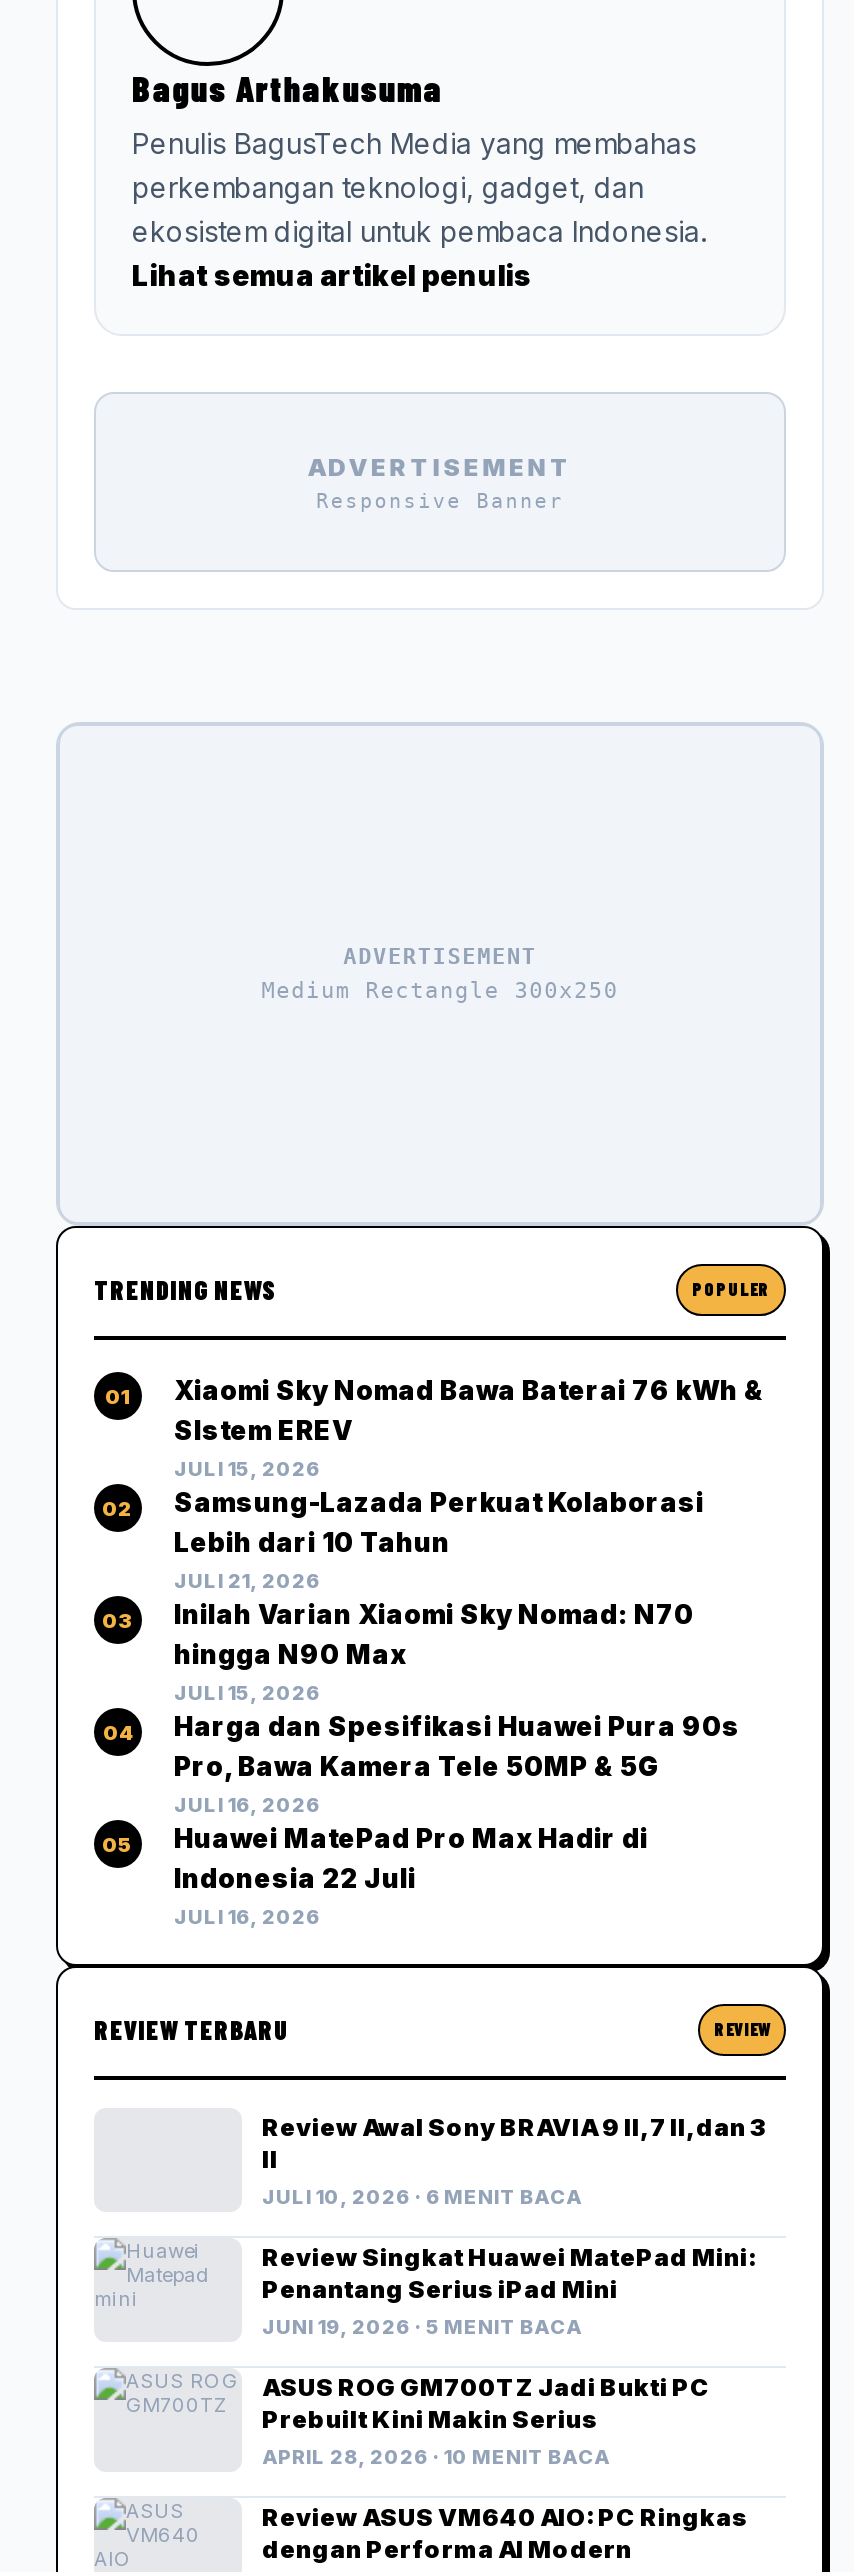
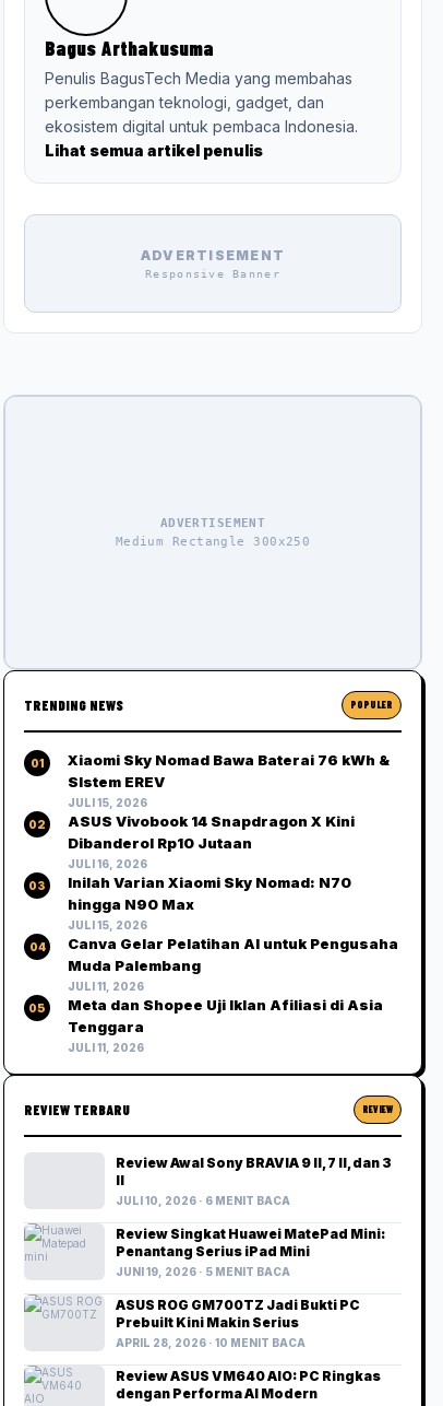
[174,1486,704,1592] Samsung-Lazada Perkuat Kolaborasi | Lebih dari 10 Tahun | JULI 21, 2026 -> [68,813,355,870] ASUS Vivobook 14 Snapdragon X Kini | Dibanderol Rp10 Jutaan | JULI 16, 2026
[174,1710,740,1816] Harga dan Spesifikasi Huawei Pura 90s | Pro, Bawa Kamera Tele 50MP & 5G | JULI 16, 2026 -> [68,935,398,993] Canva Gelar Pelatihan AI untuk Pengusaha | Muda Palembang | JULI 11, 2026
[174,1822,648,1928] Huawei MatePad Pro Max Hadir di | Indonesia 22 Juli | JULI 16, 2026 -> [68,996,383,1054] Meta dan Shopee Uji Iklan Afiliasi di Asia | Tenggara | JULI 11, 2026

